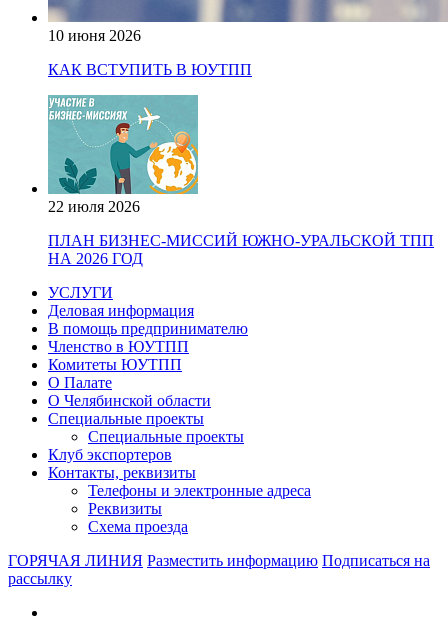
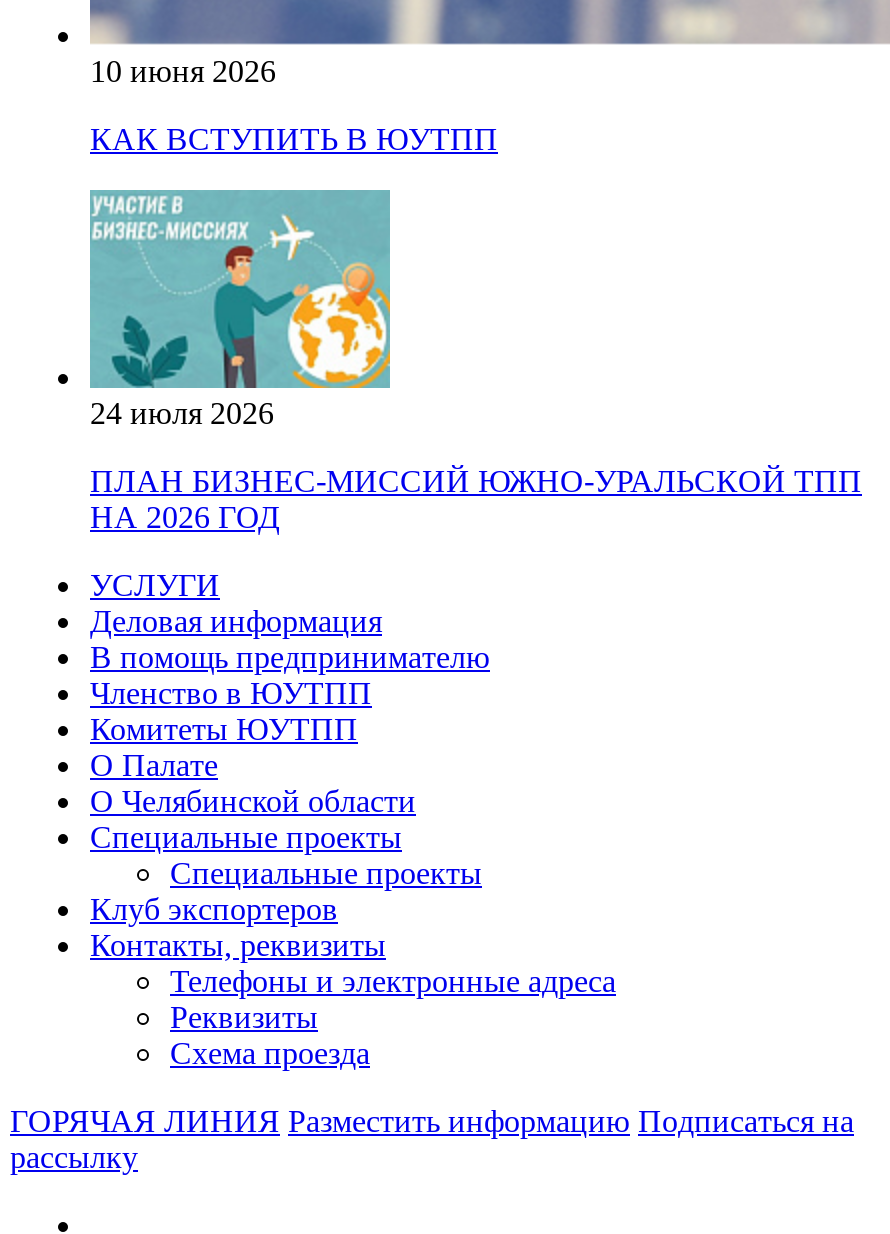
[48,198,140,215] 22 июля 2026 -> [90,396,274,430] 24 июля 2026

